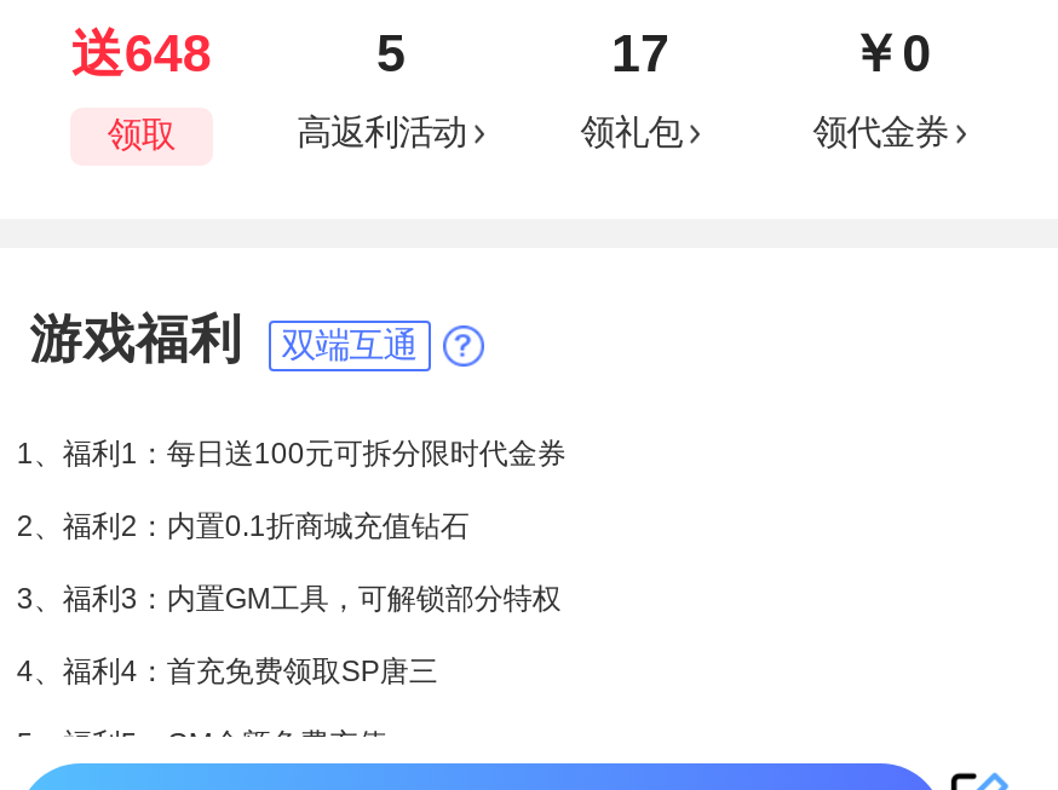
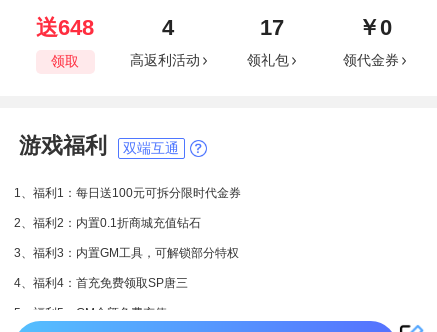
[376,25,406,83] 5 -> [162,16,174,40] 4

